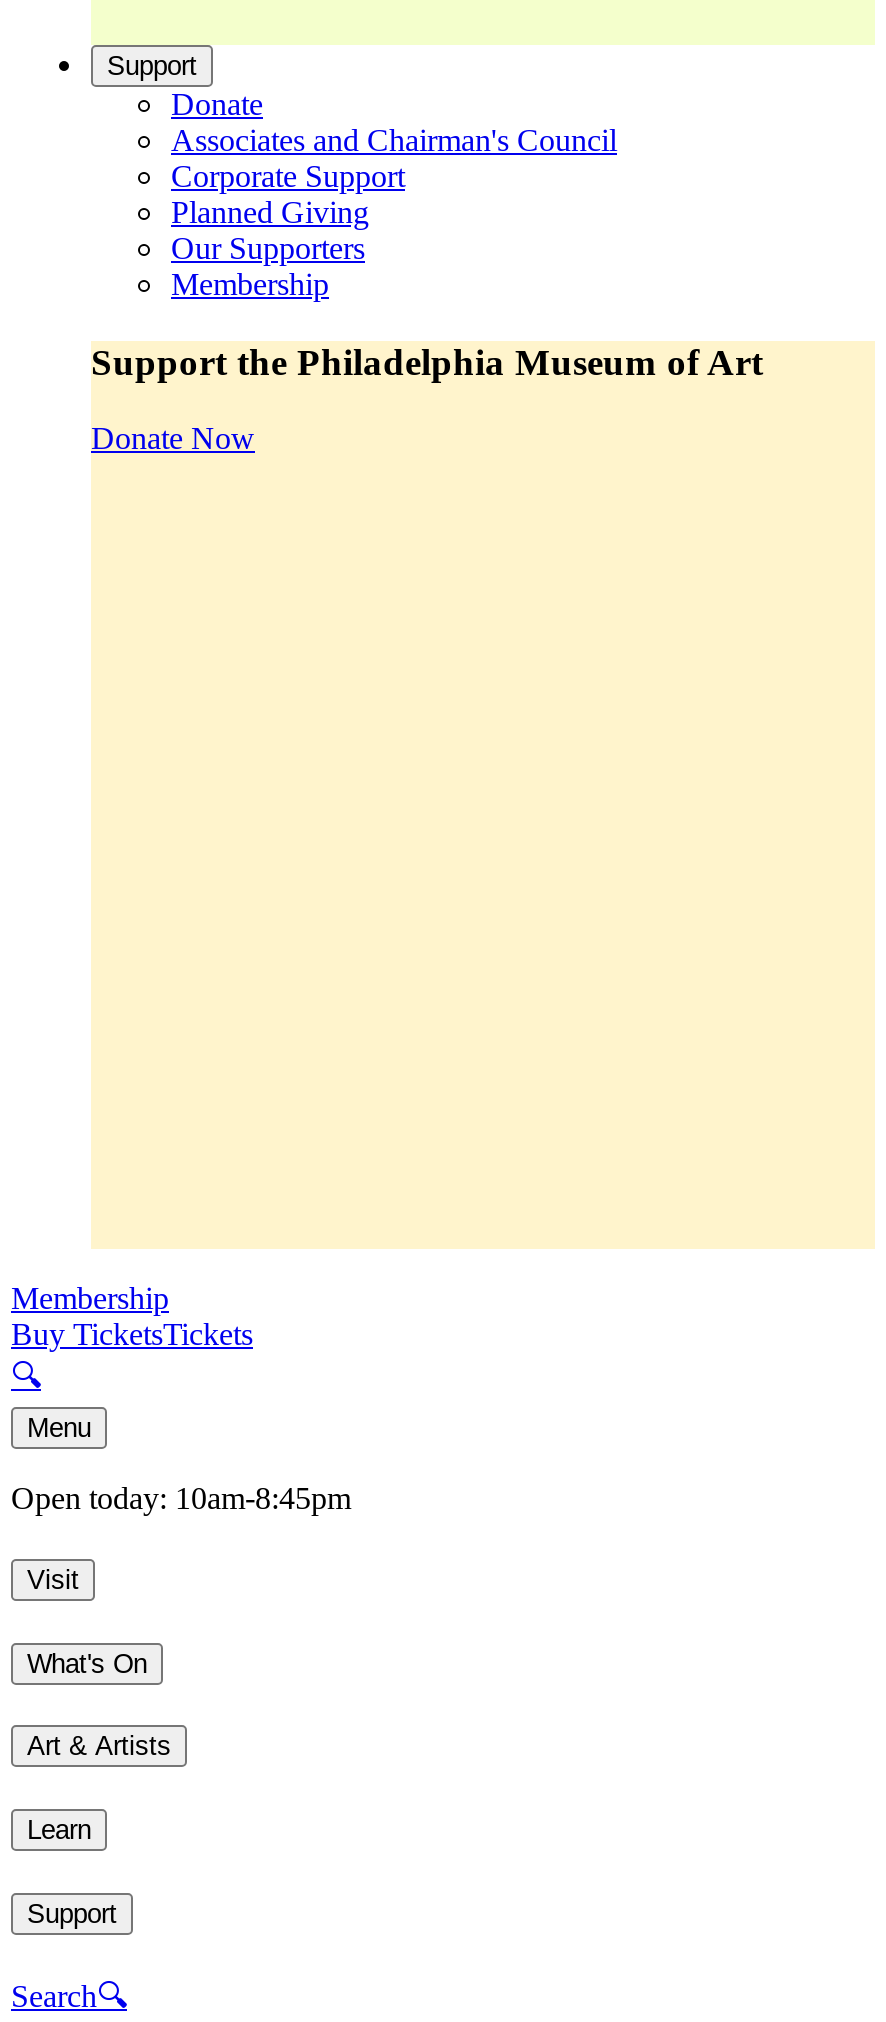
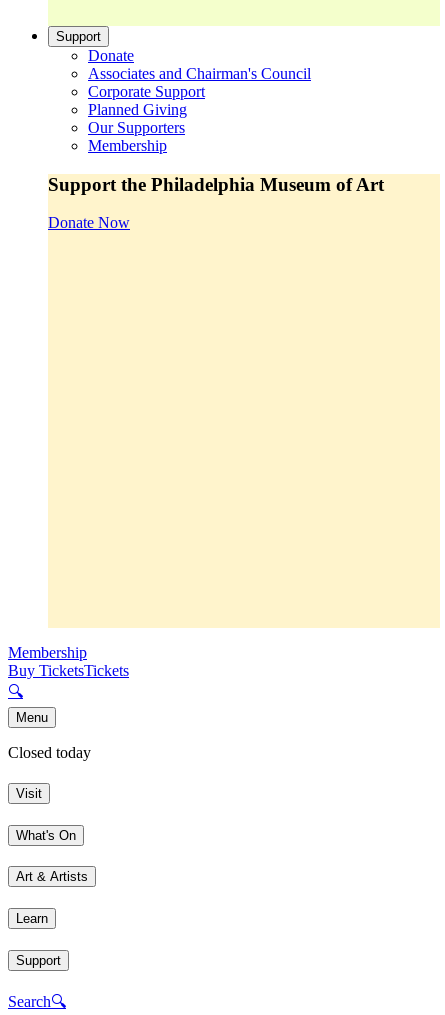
[11,1482,351,1516] Open today: 10am-8:45pm -> [8,744,91,761] Closed today

